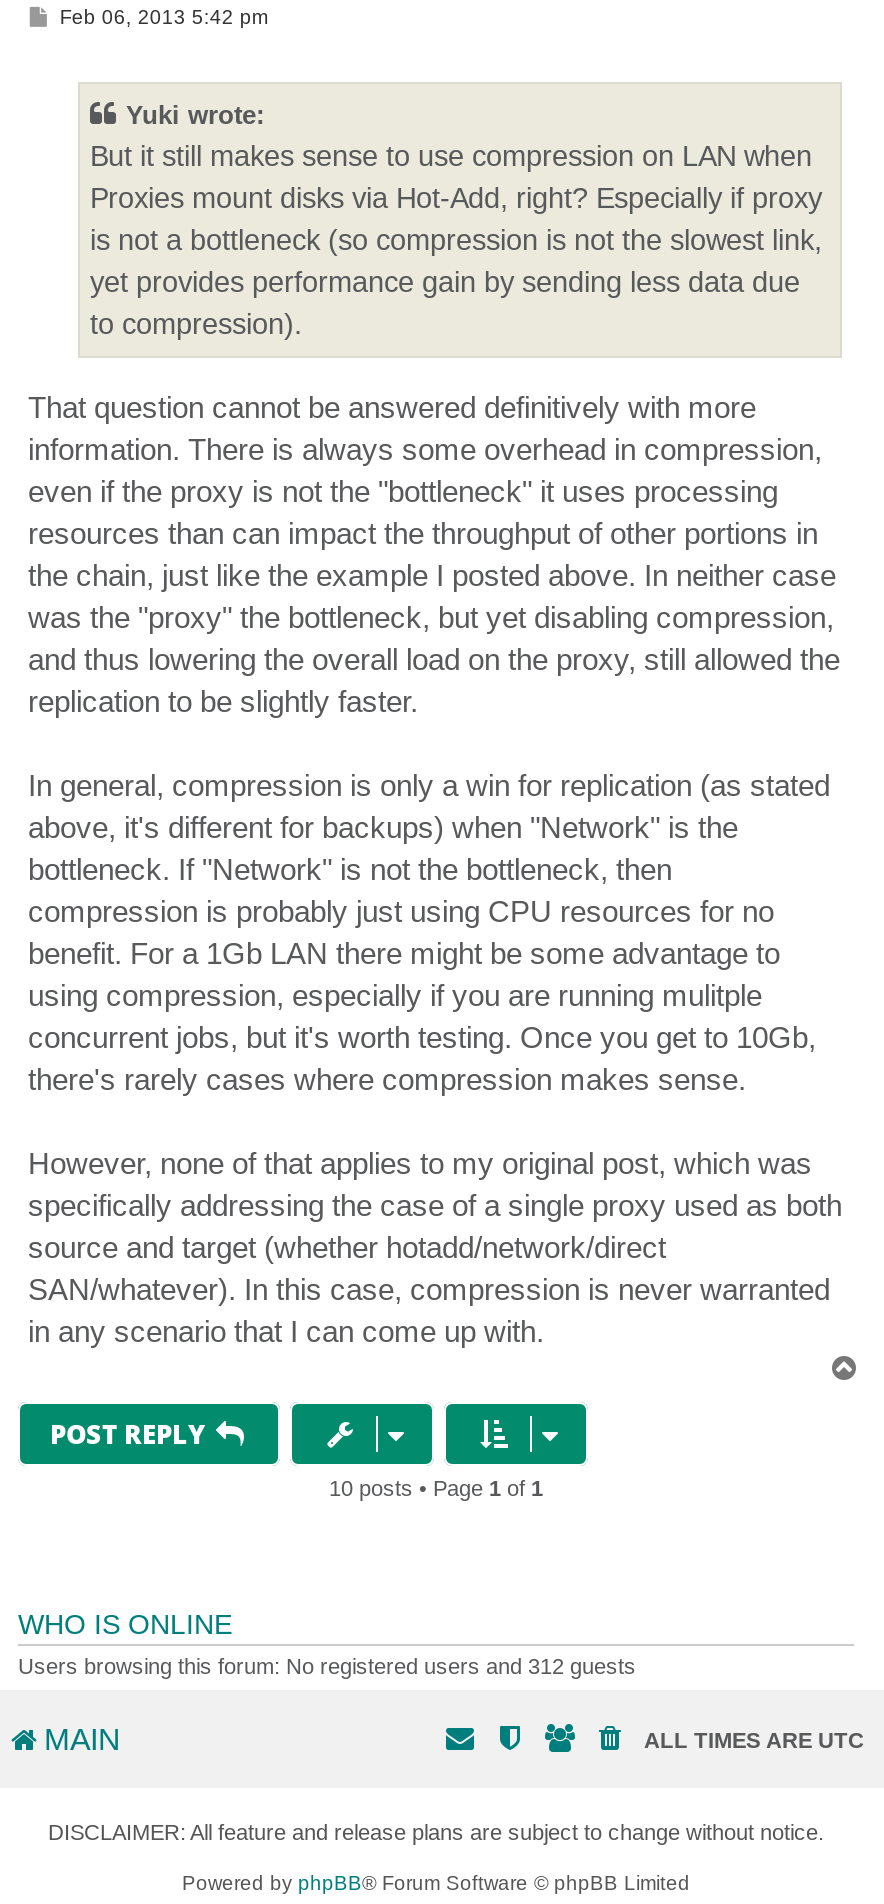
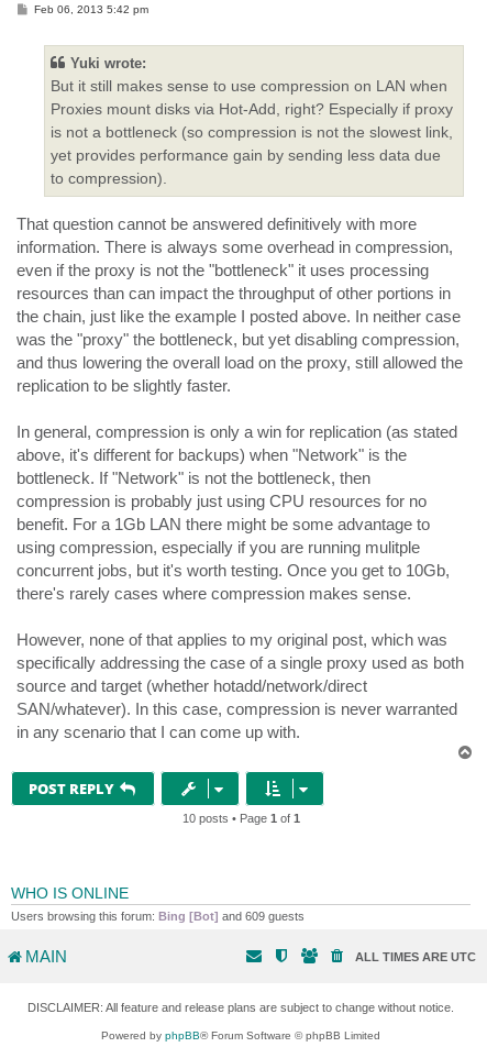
[18,1654,636,1678] Users browsing this forum: No registered users and 312 guests -> [11,909,305,923] Users browsing this forum: Bing [Bot] and 609 guests

